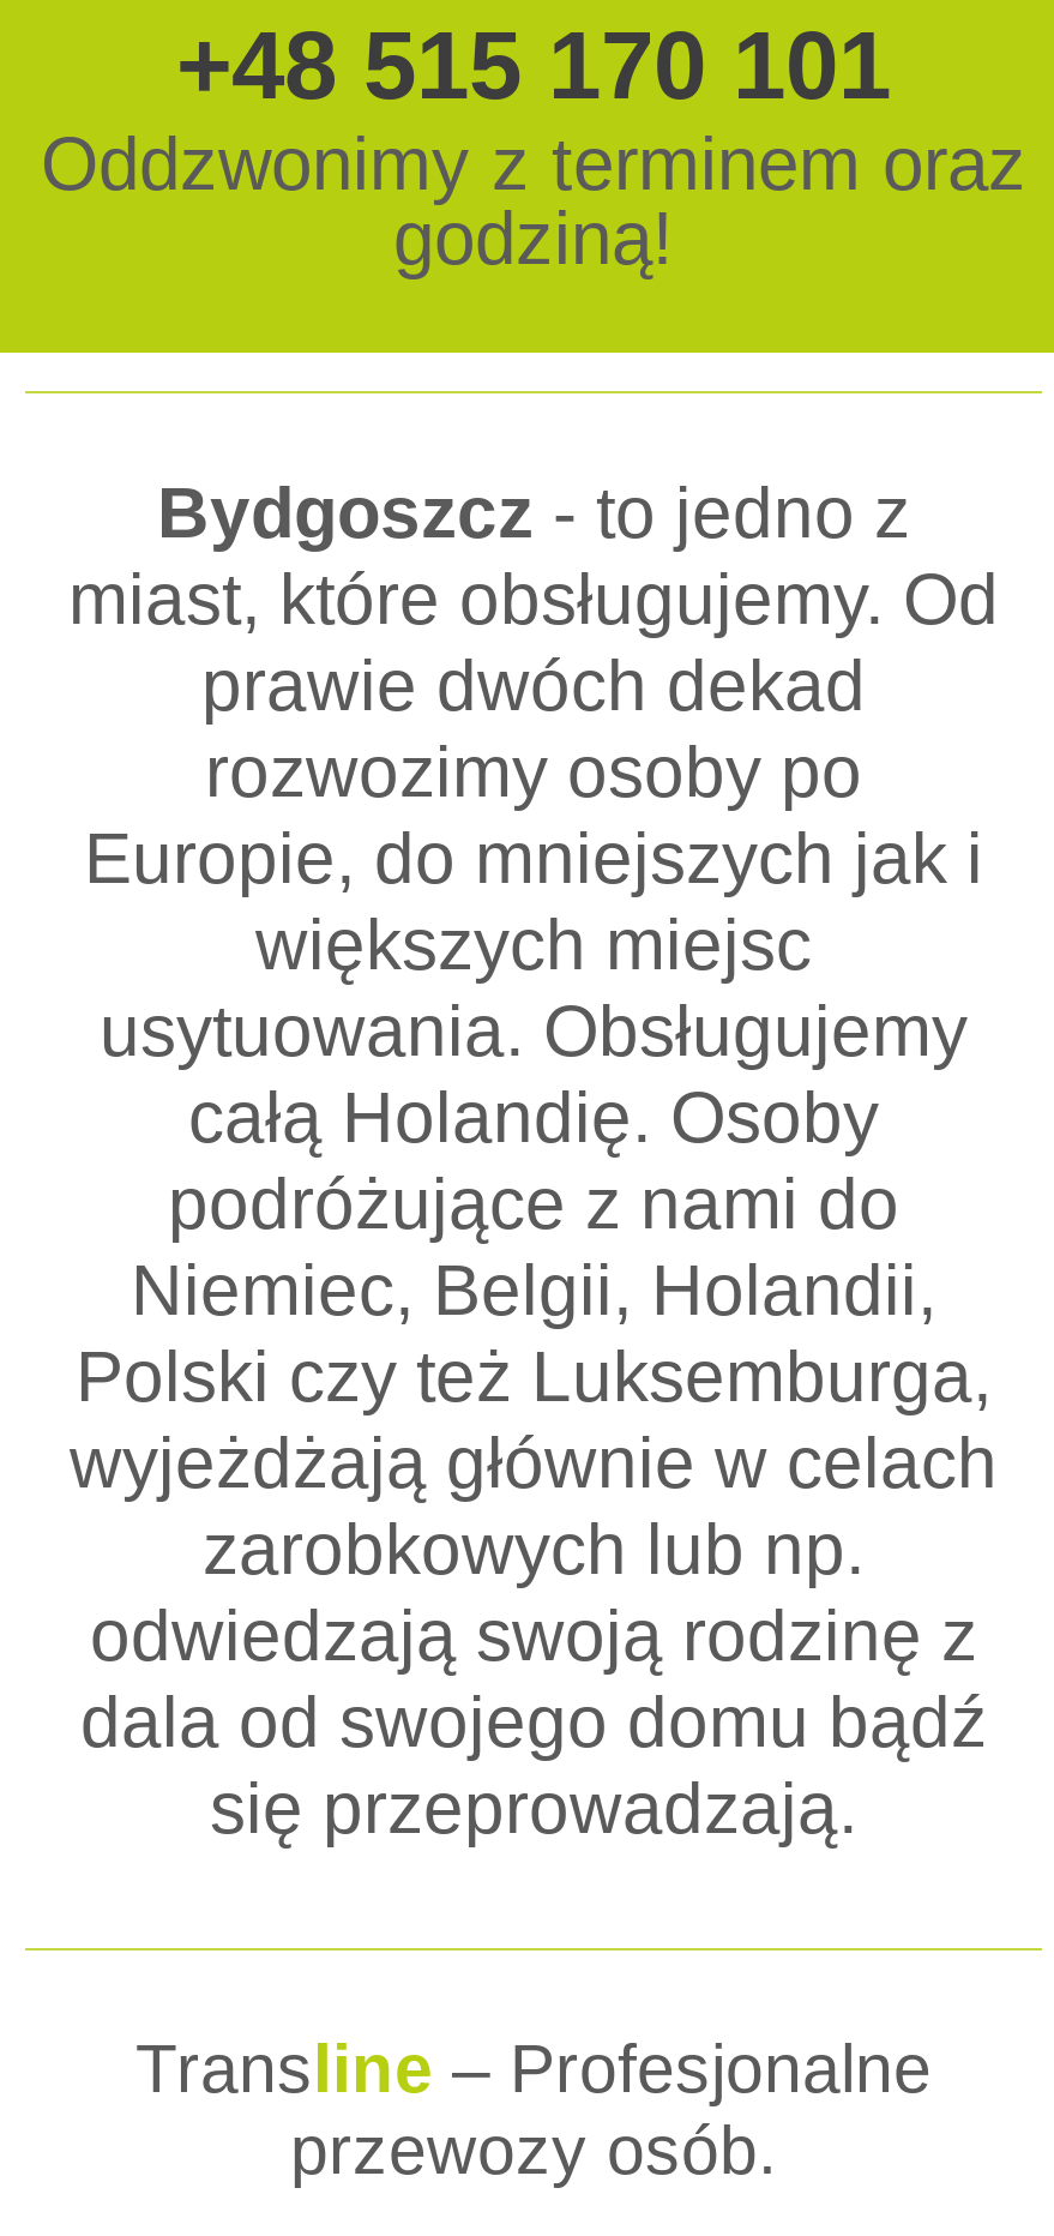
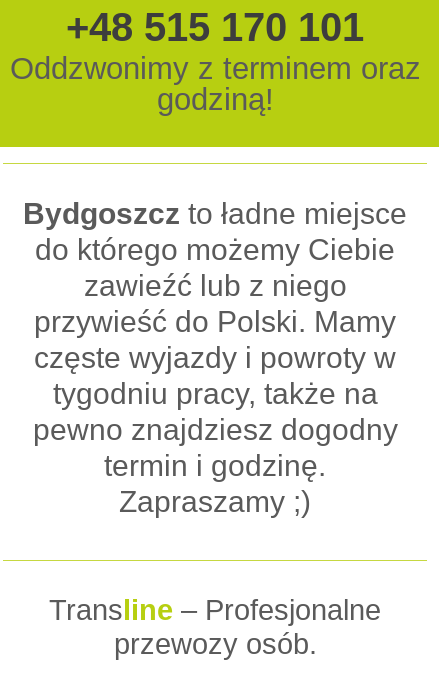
[68,473,999,1847] Bydgoszcz - to jedno z | miast, które obsługujemy. Od | prawie dwóch dekad | rozwozimy osoby po | Europie, do mniejszych jak i | większych miejsc | usytuowania. Obsługujemy | całą Holandię. Osoby | podróżujące z nami do | Niemiec, Belgii, Holandii, | Polski czy też Luksemburga, | wyjeżdżają głównie w celach | zarobkowych lub np. | odwiedzają swoją rodzinę z | dala od swojego domu bądź | się przeprowadzają. -> [23,197,407,518] Bydgoszcz to ładne miejsce | do którego możemy Ciebie | zawieźć lub z niego | przywieść do Polski. Mamy | częste wyjazdy i powroty w | tygodniu pracy, także na | pewno znajdziesz dogodny | termin i godzinę. | Zapraszamy ;)

